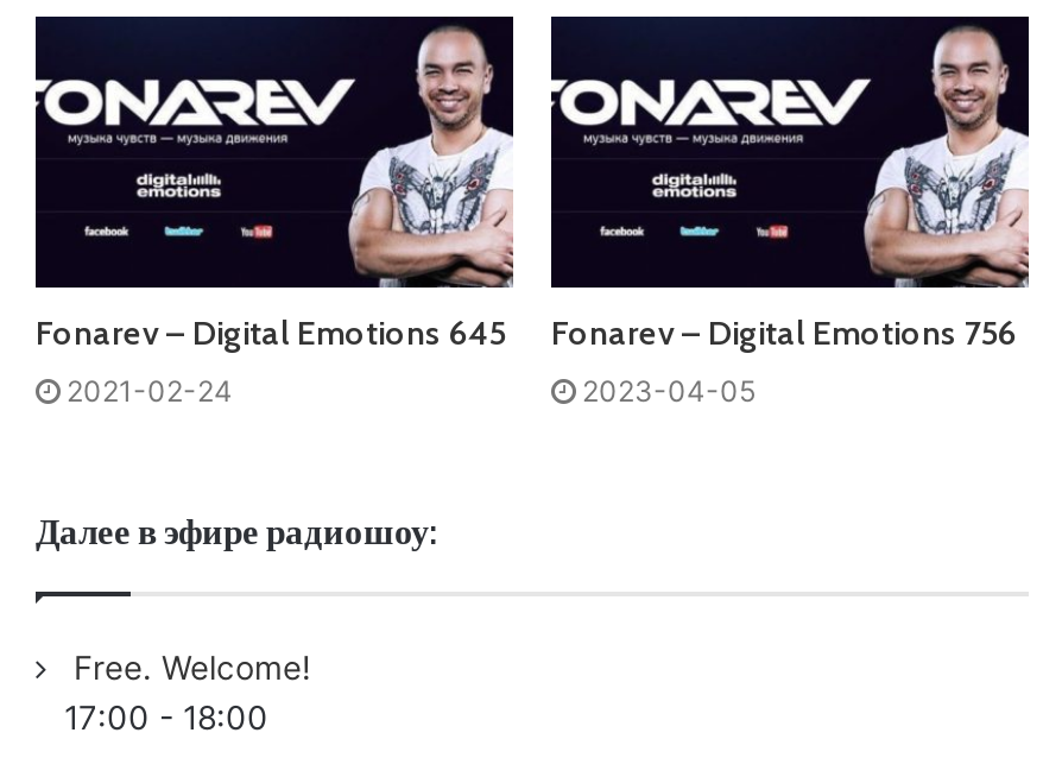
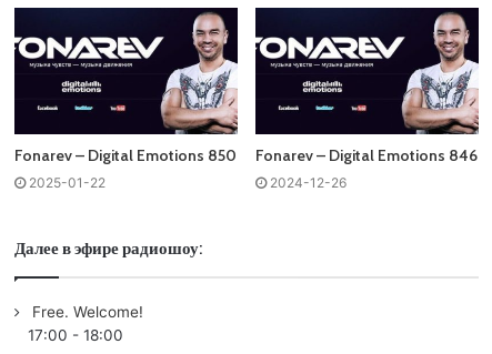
[36,311,506,353] Fonarev – Digital Emotions 645 -> [14,145,237,165] Fonarev – Digital Emotions 850
[551,311,1017,353] Fonarev – Digital Emotions 756 -> [255,145,478,165] Fonarev – Digital Emotions 846
[67,372,233,408] 2021-02-24 -> [29,174,106,191] 2025-01-22
[582,372,756,408] 2023-04-05 -> [270,174,347,191] 2024-12-26

